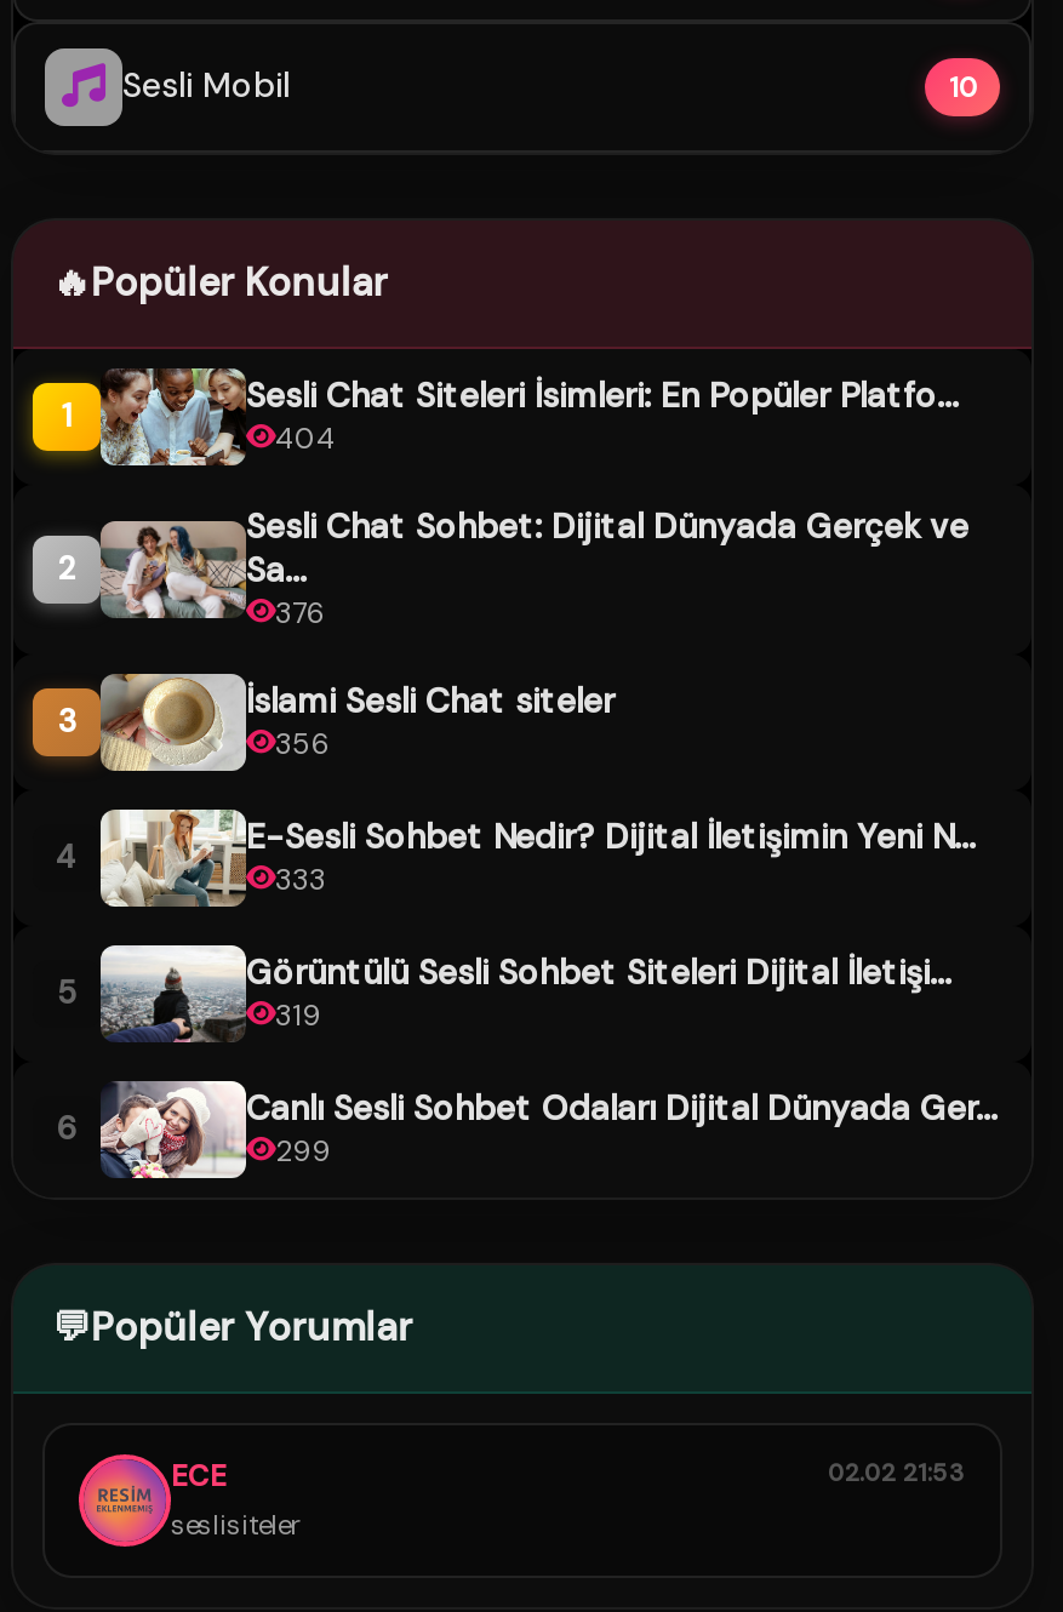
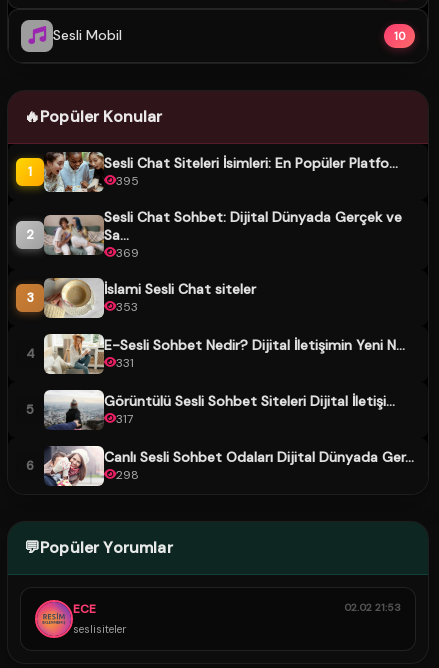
[275,419,336,458] 404 -> [116,173,139,189] 395
[275,594,326,632] 376 -> [116,245,139,261] 369
[275,725,331,763] 356 -> [116,299,138,315] 353
[275,860,326,899] 333 -> [116,355,134,371] 331
[275,996,321,1035] 319 -> [116,411,133,427] 317
[275,1132,331,1171] 299 -> [116,467,139,483] 298

